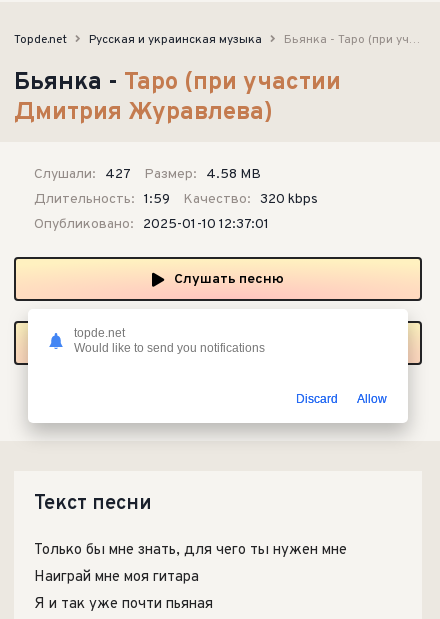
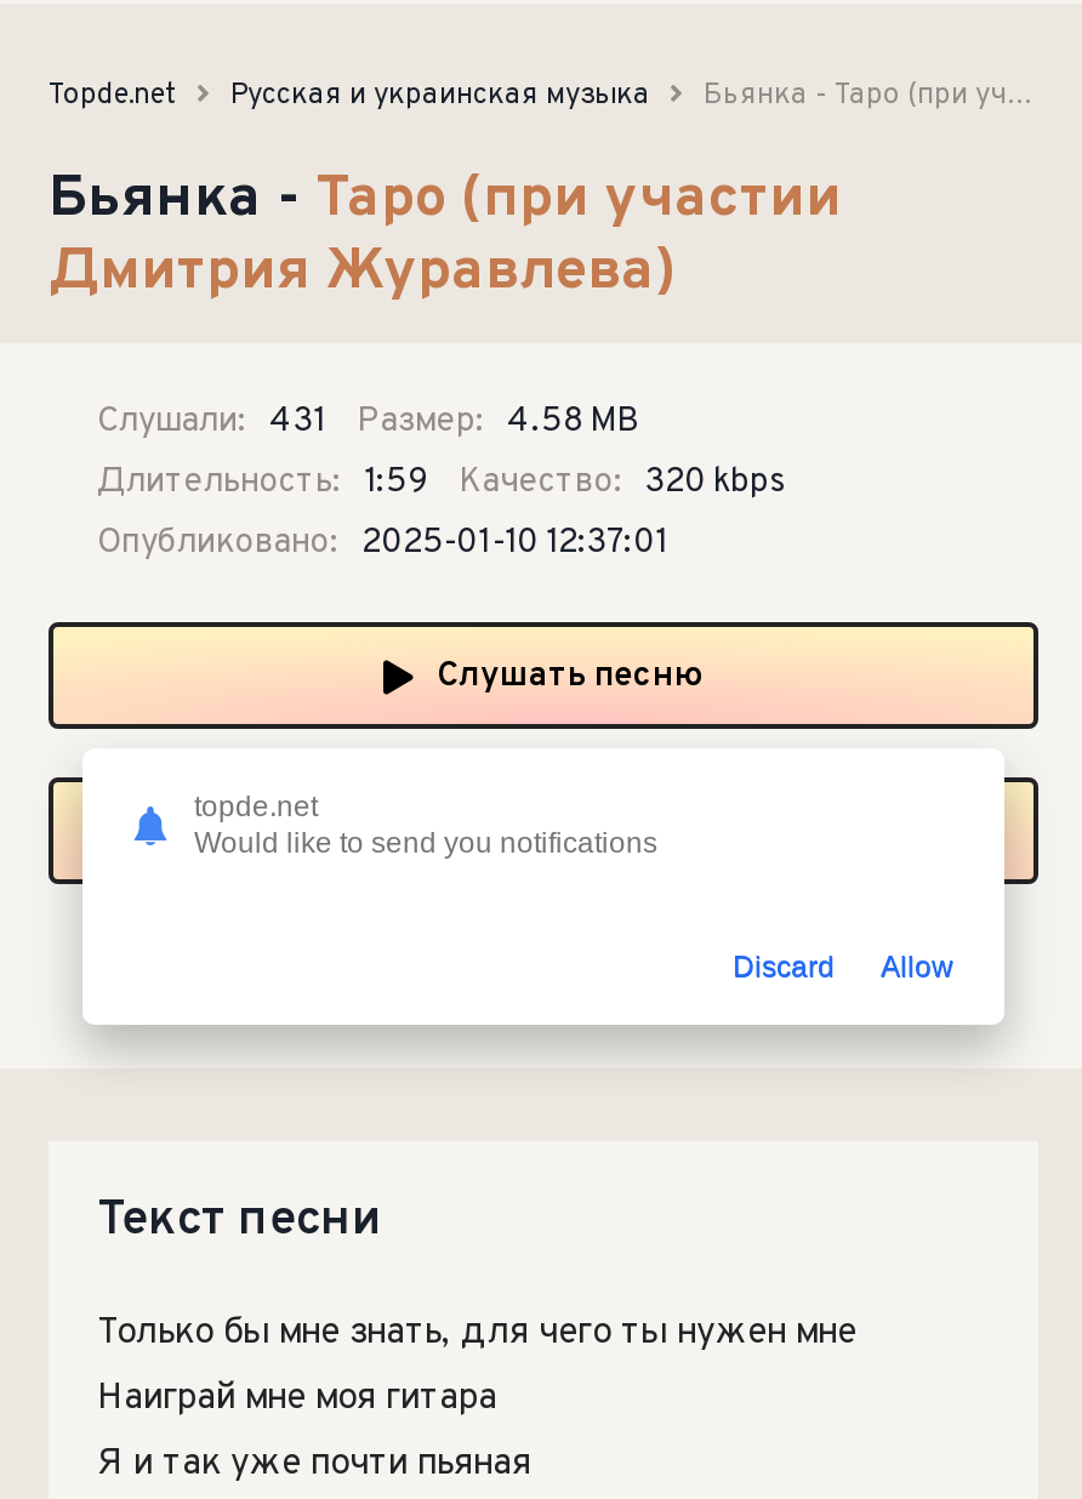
[34,166,131,183] Слушали: 427 -> [97,401,325,443] Слушали: 431

